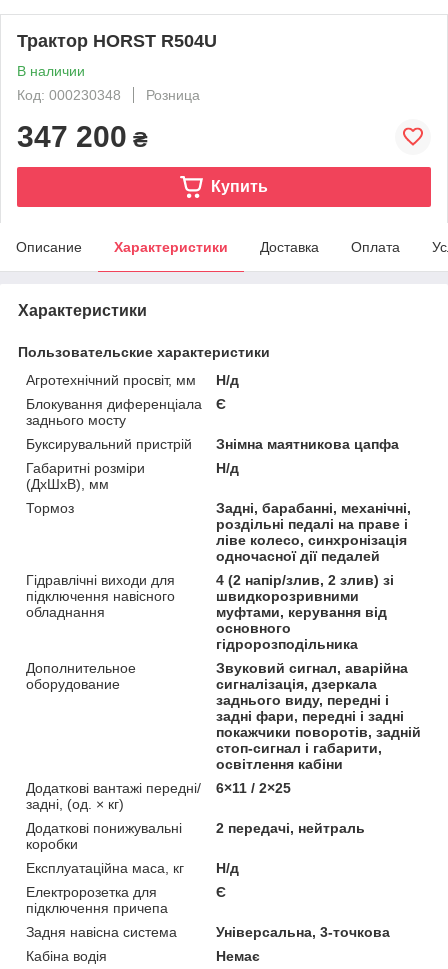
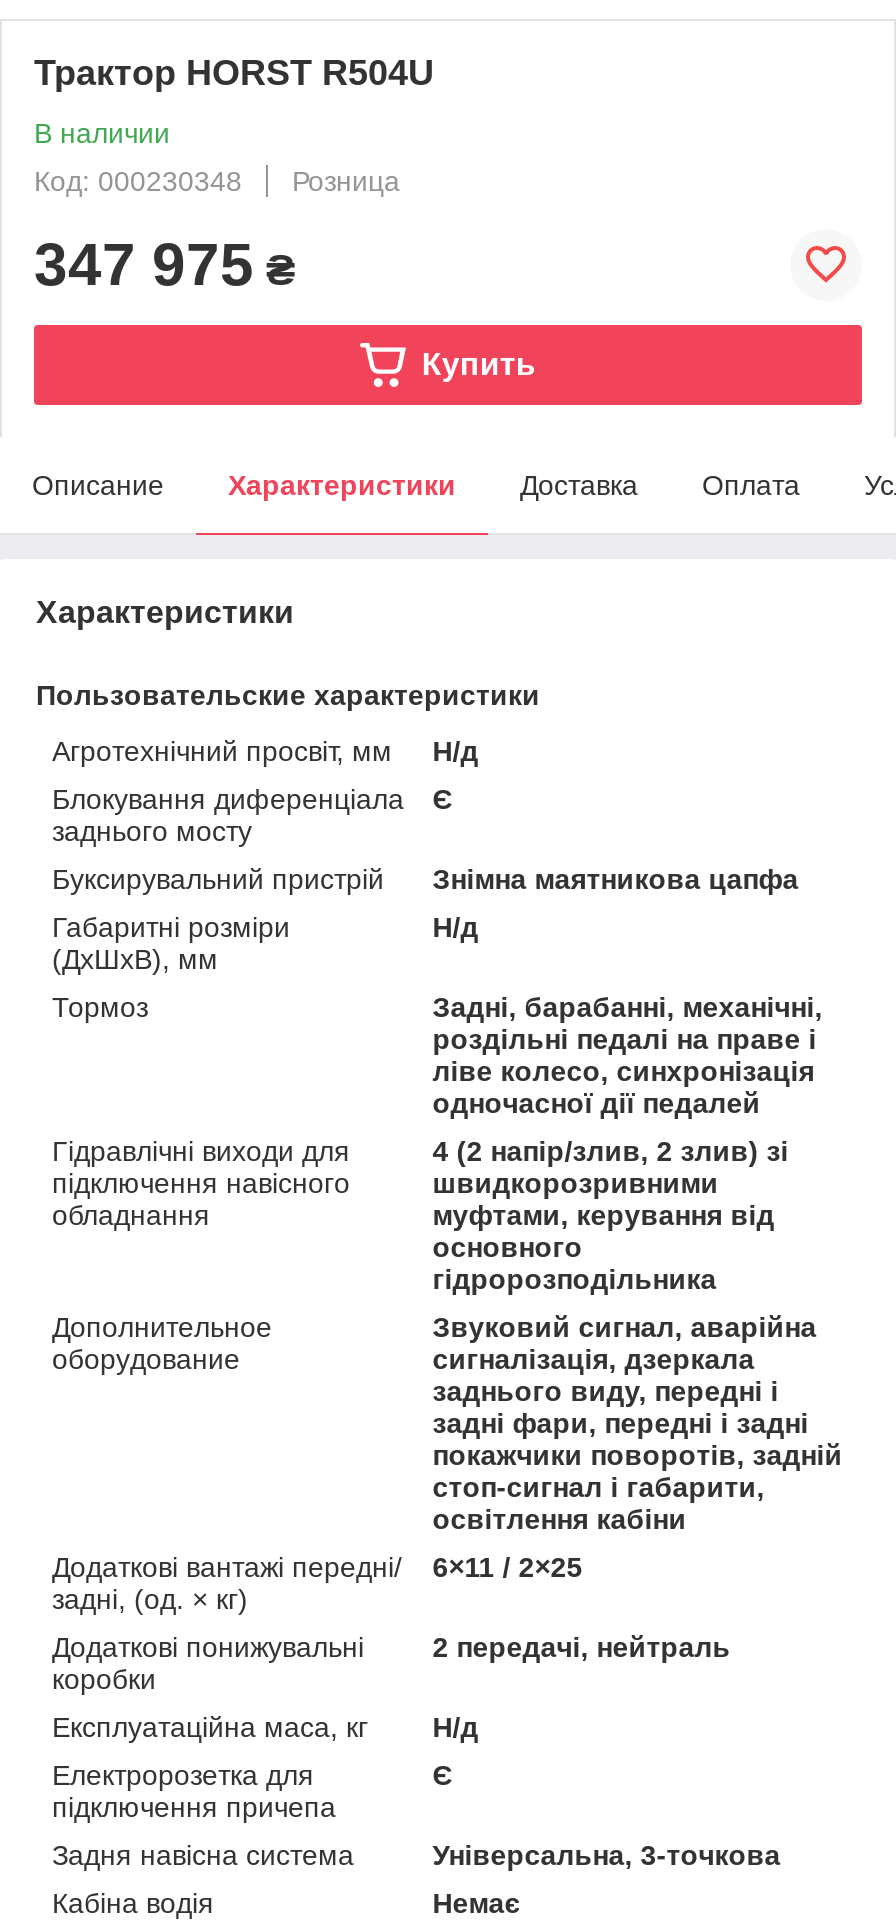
[17,120,148,153] 347 200 ₴ -> [34,231,296,297] 347 975 ₴

